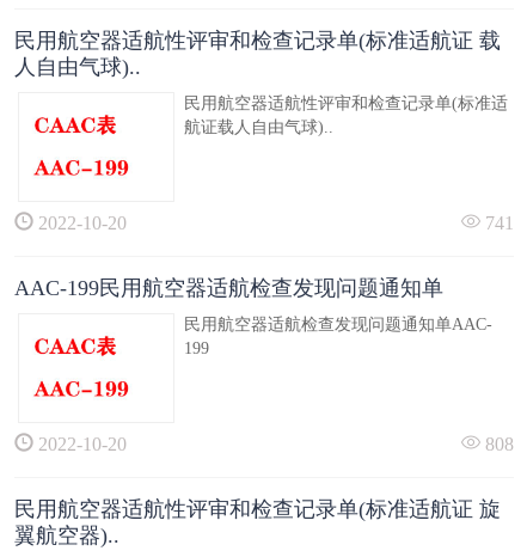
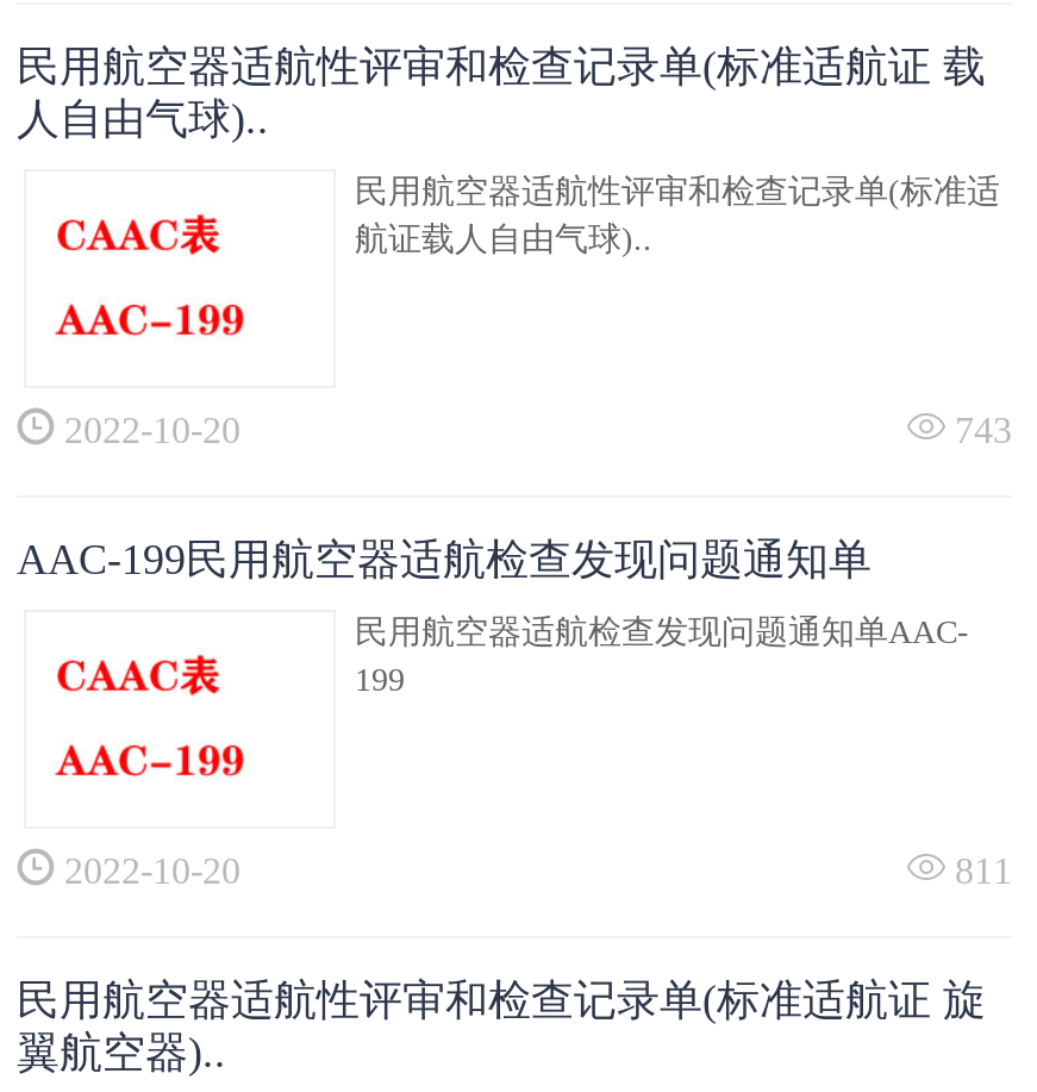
[480,213,514,233] 741 -> [945,410,1012,450] 743
[480,434,514,454] 808 -> [945,850,1012,891] 811

